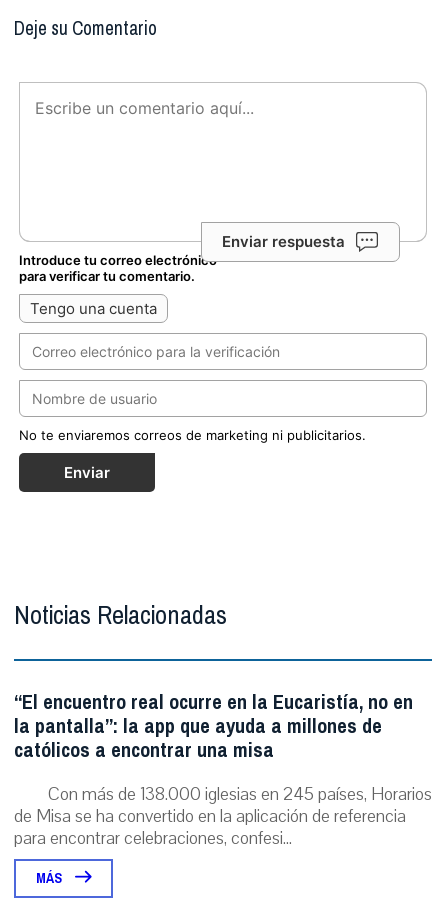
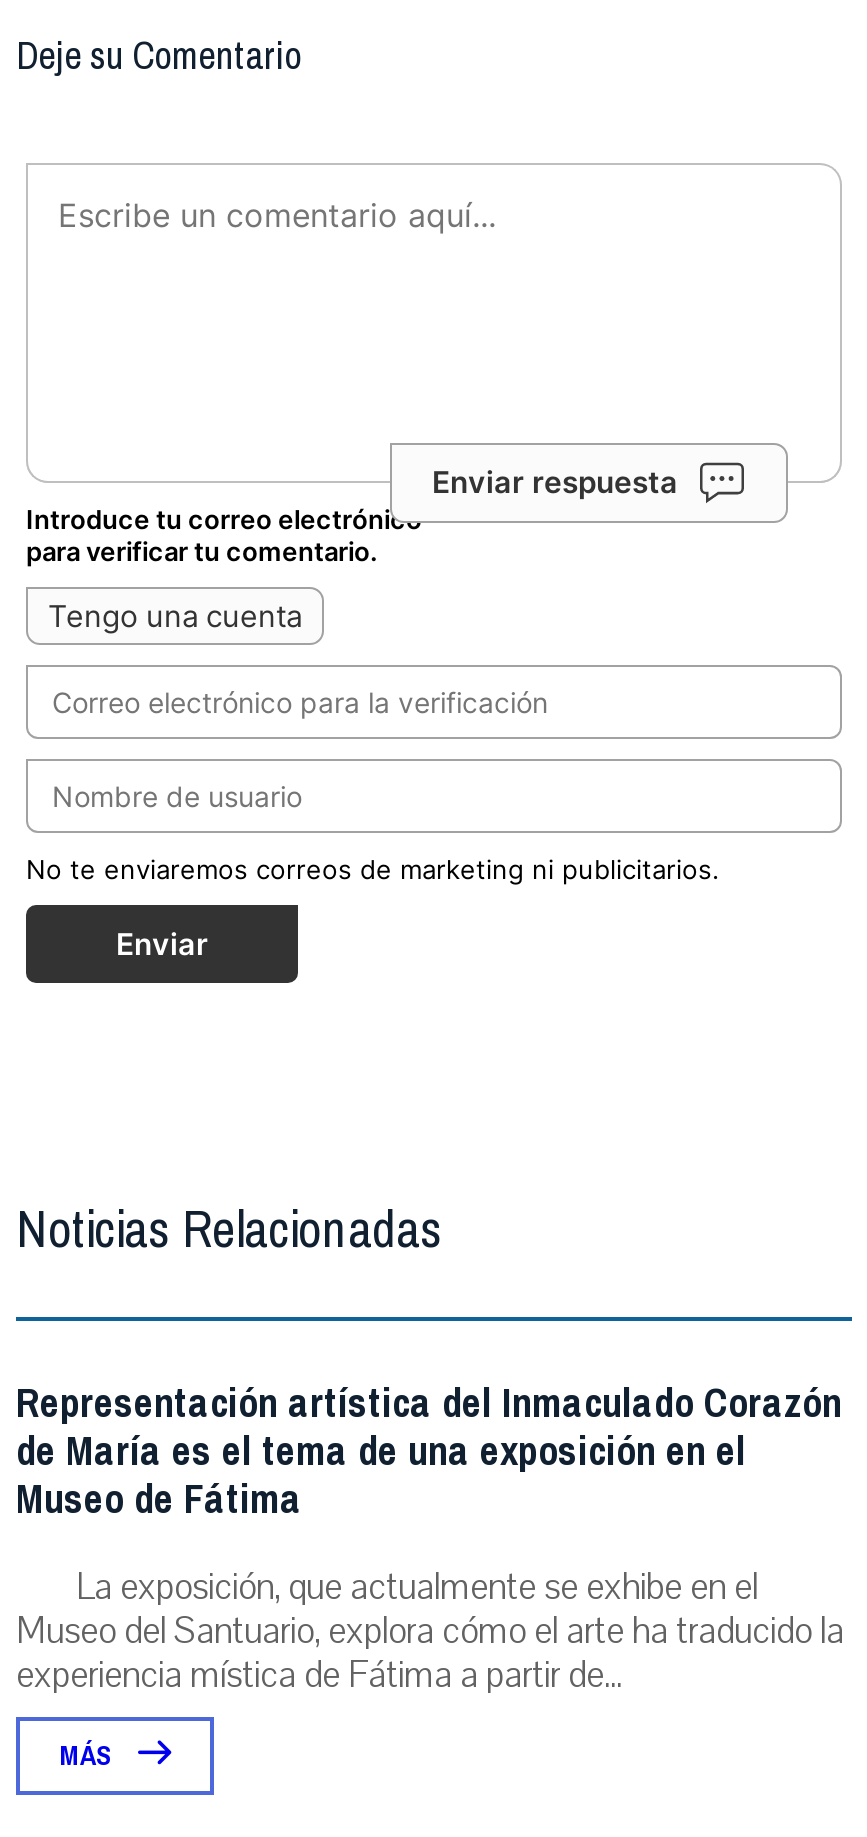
[14,684,432,850] “El encuentro real ocurre en la Eucaristía, no en | la pantalla”: la app que ayuda a millones de | católicos a encontrar una misa | Con más de 138.000 iglesias en 245 países, Horarios | de Misa se ha convertido en la aplicación de referencia | para encontrar celebraciones, confesi... -> [16,1368,844,1700] Representación artística del Inmaculado Corazón | de María es el tema de una exposición en el | Museo de Fátima | La exposición, que actualmente se exhibe en el | Museo del Santuario, explora cómo el arte ha traducido la | experiencia mística de Fátima a partir de...

